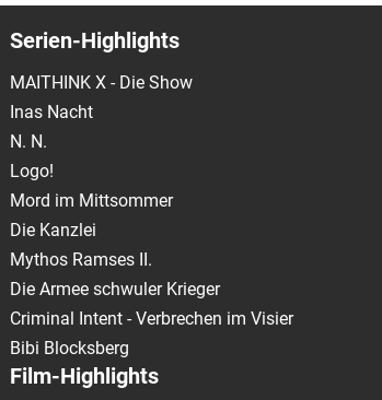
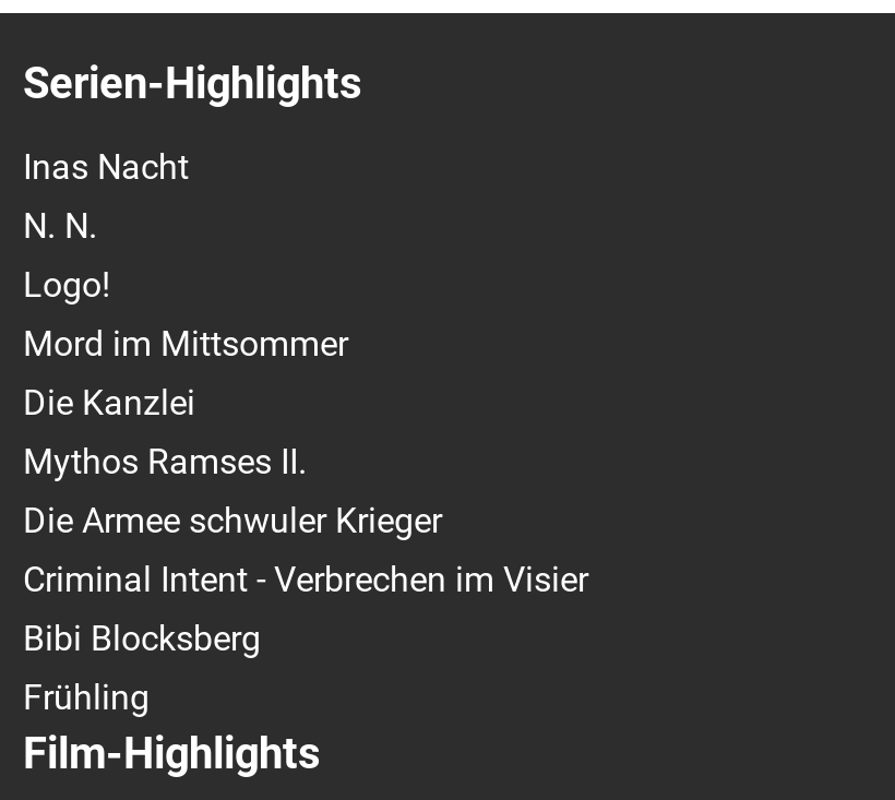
[10,72,193,93] MAITHINK X - Die Show -> none
moved [10,101,293,358] -> [23,146,588,659]: Inas Nacht | N. N. | Logo! | ... | Criminal Intent - Verbrechen im Visier | Bibi Blocksberg
none -> [23,676,150,718] Frühling

